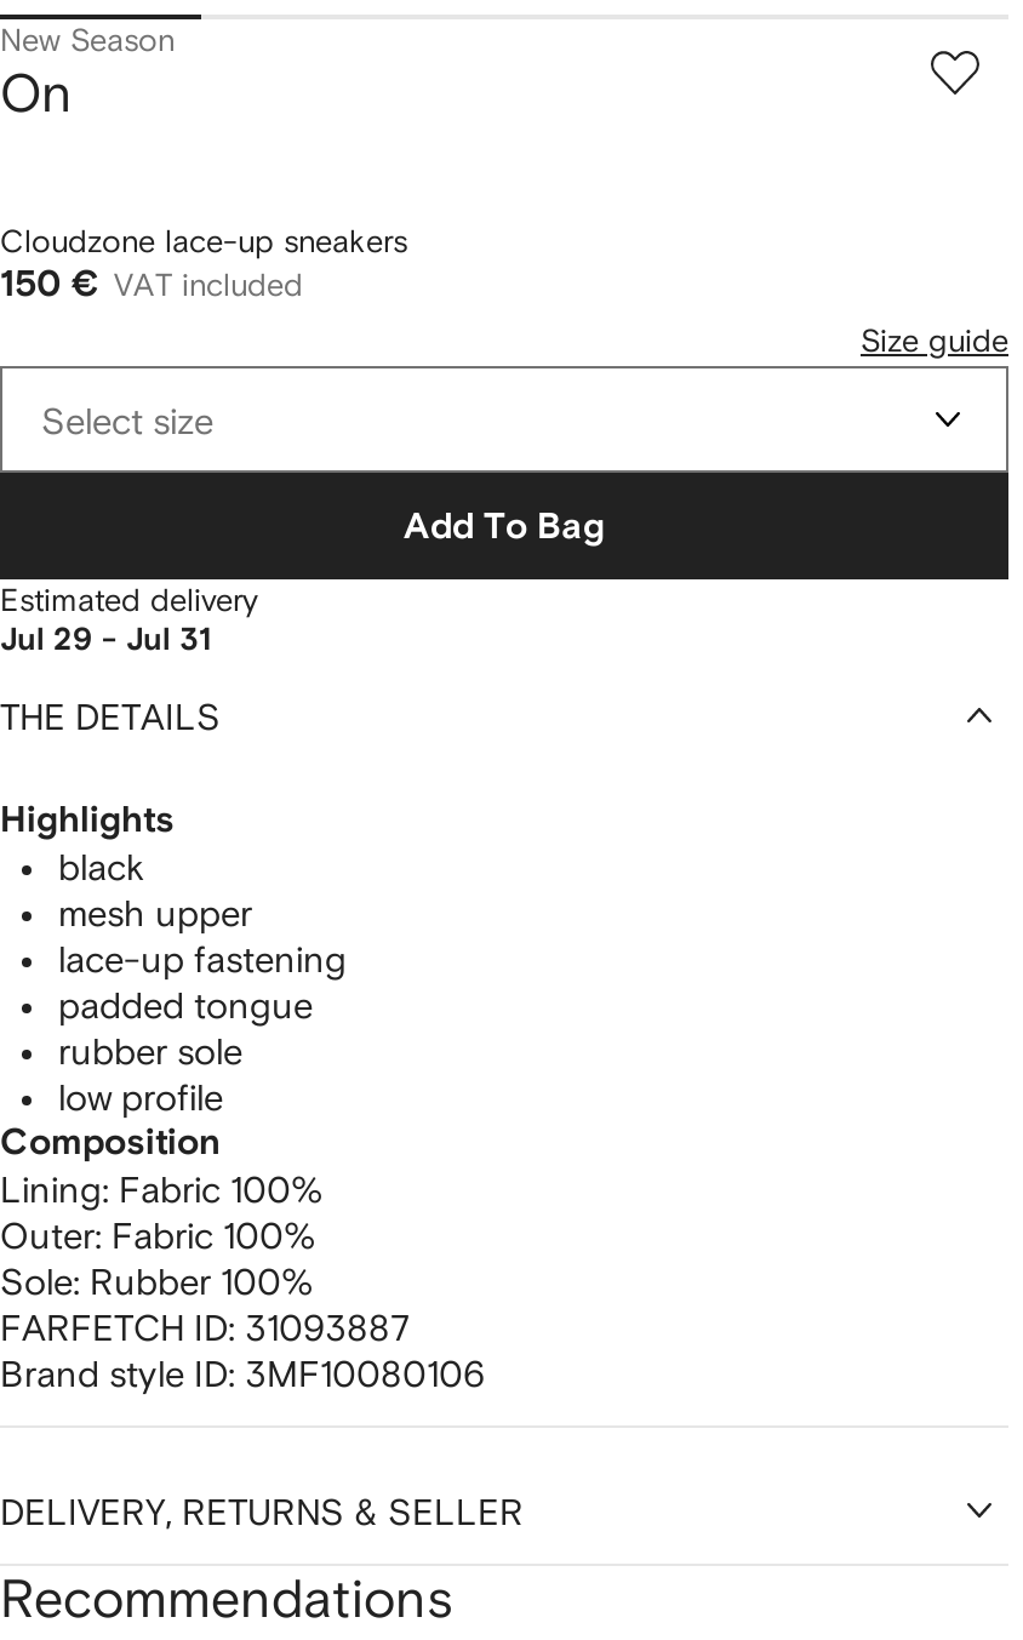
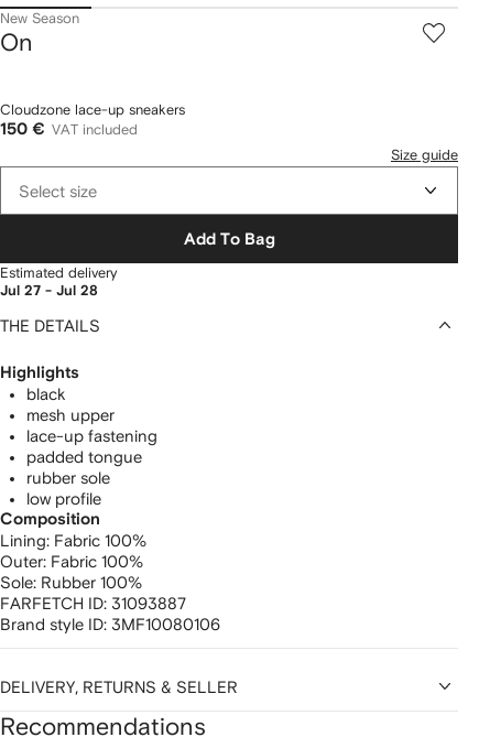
[0,626,211,657] Jul 29 - Jul 31 -> [0,284,98,299] Jul 27 - Jul 28

